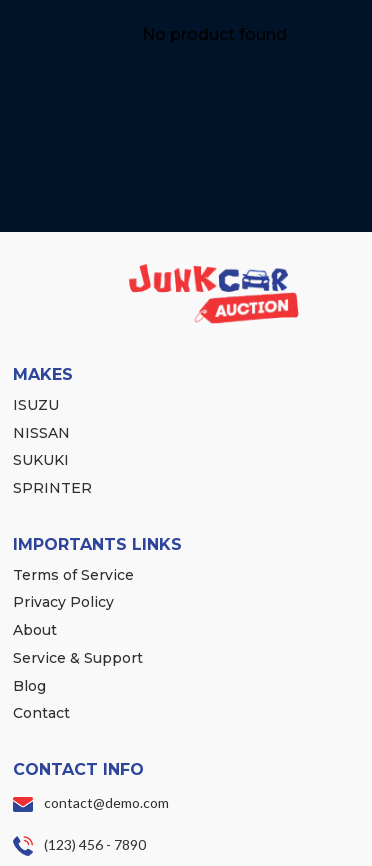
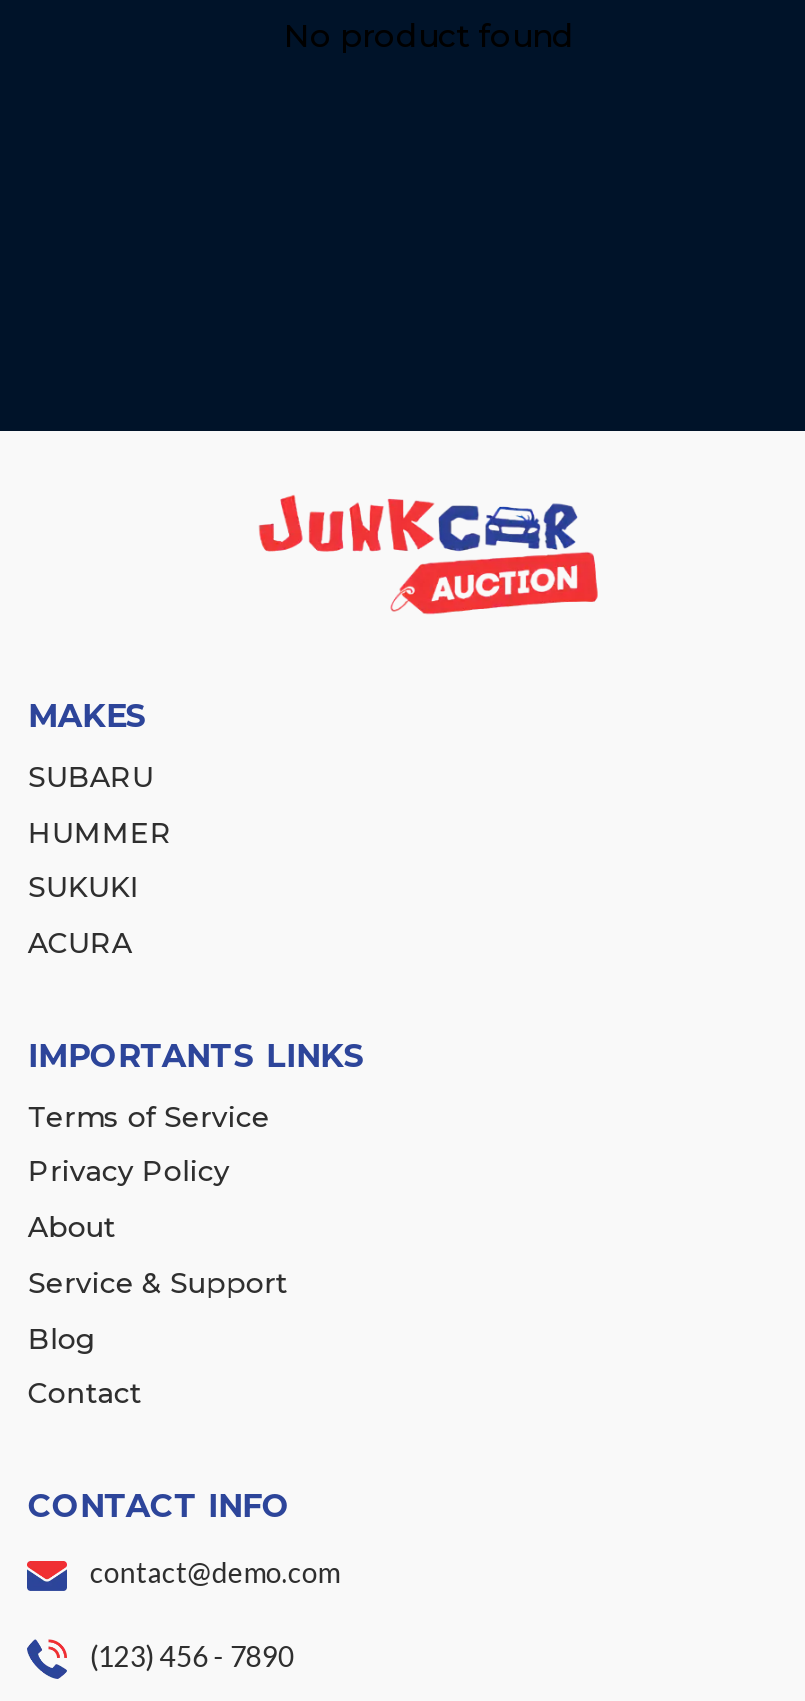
[13,396,59,414] ISUZU -> [28,759,154,795] SUBARU
[13,424,70,442] NISSAN -> [28,814,172,850] HUMMER
[13,479,92,497] SPRINTER -> [28,925,132,961] ACURA

